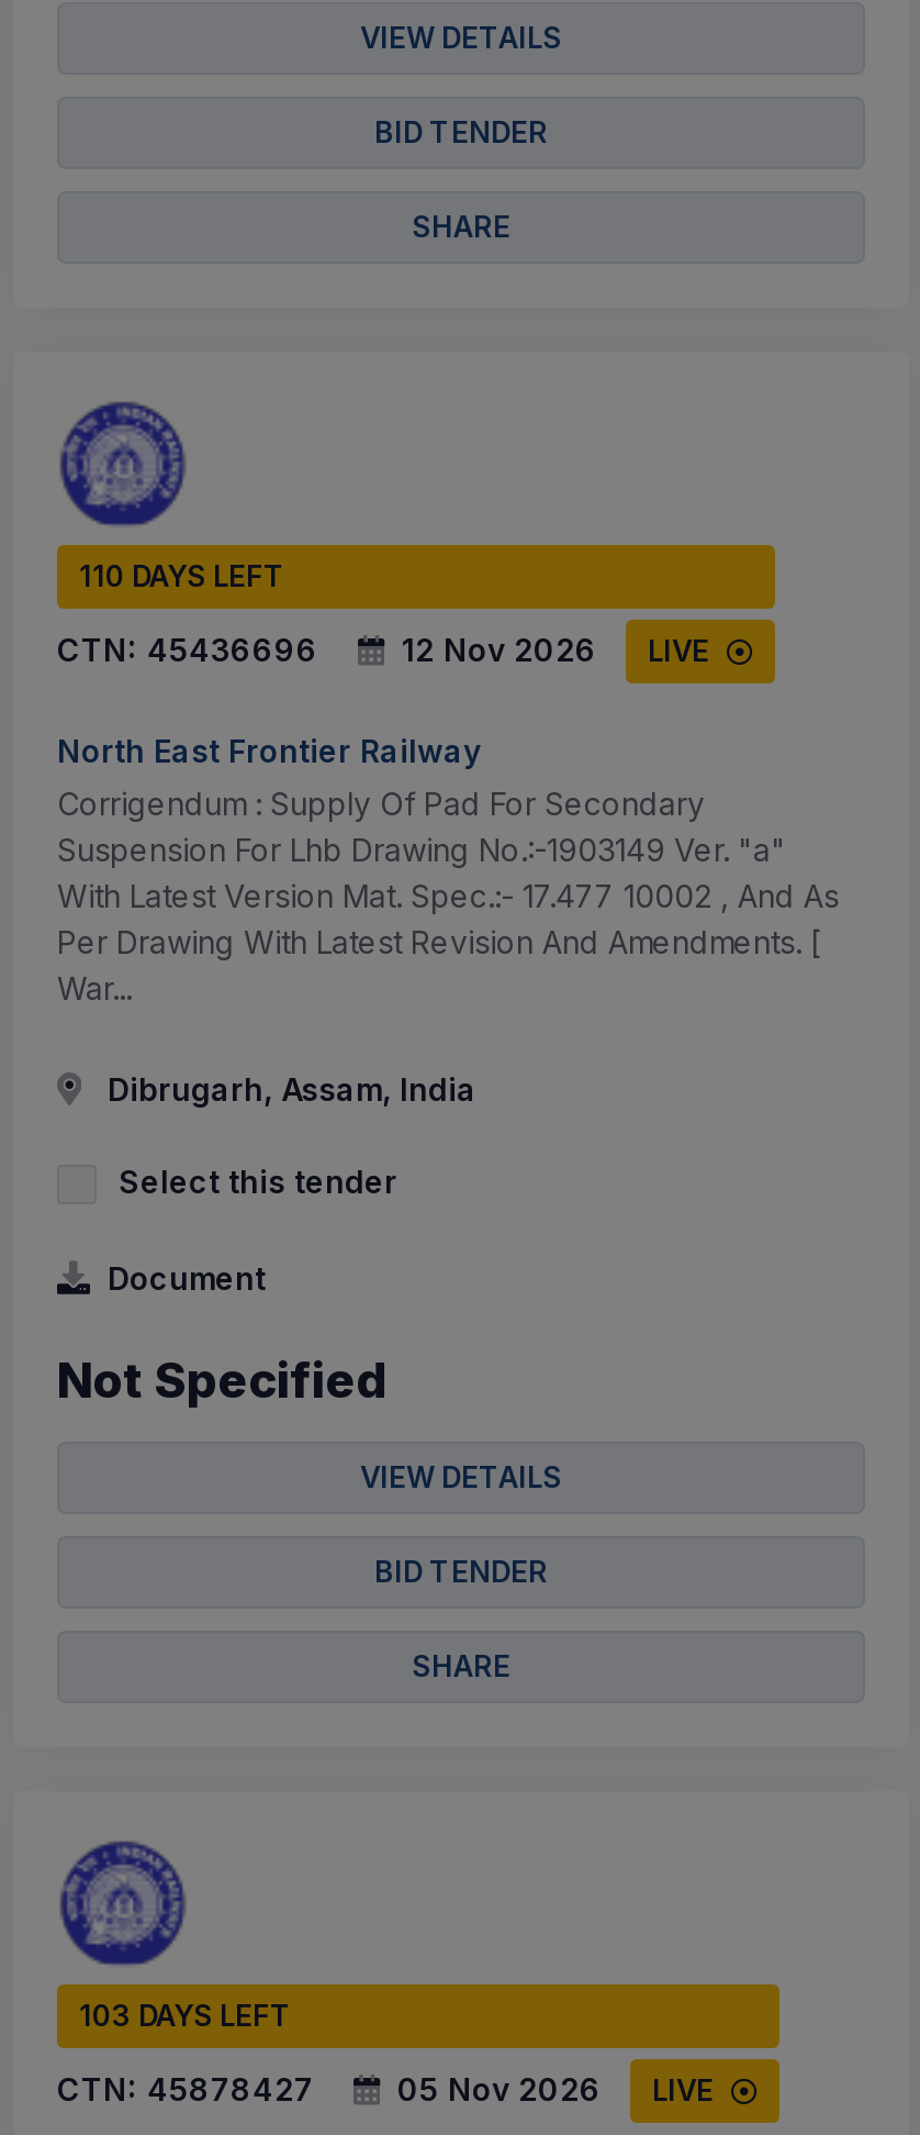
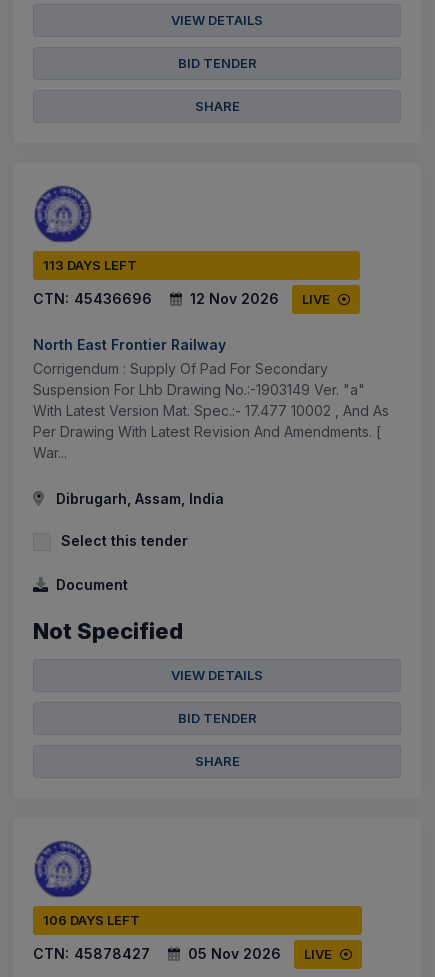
[79,558,285,593] 110 DAYS LEFT -> [43,257,137,273] 113 DAYS LEFT
[79,1997,292,2032] 103 DAYS LEFT -> [43,912,140,928] 106 DAYS LEFT

